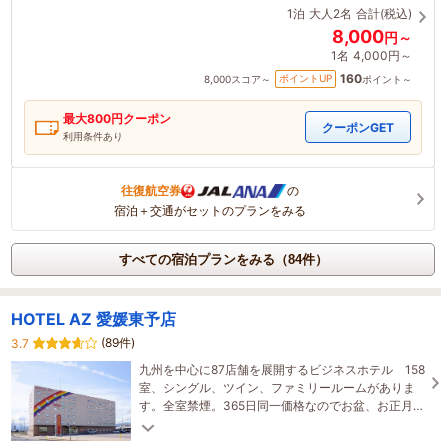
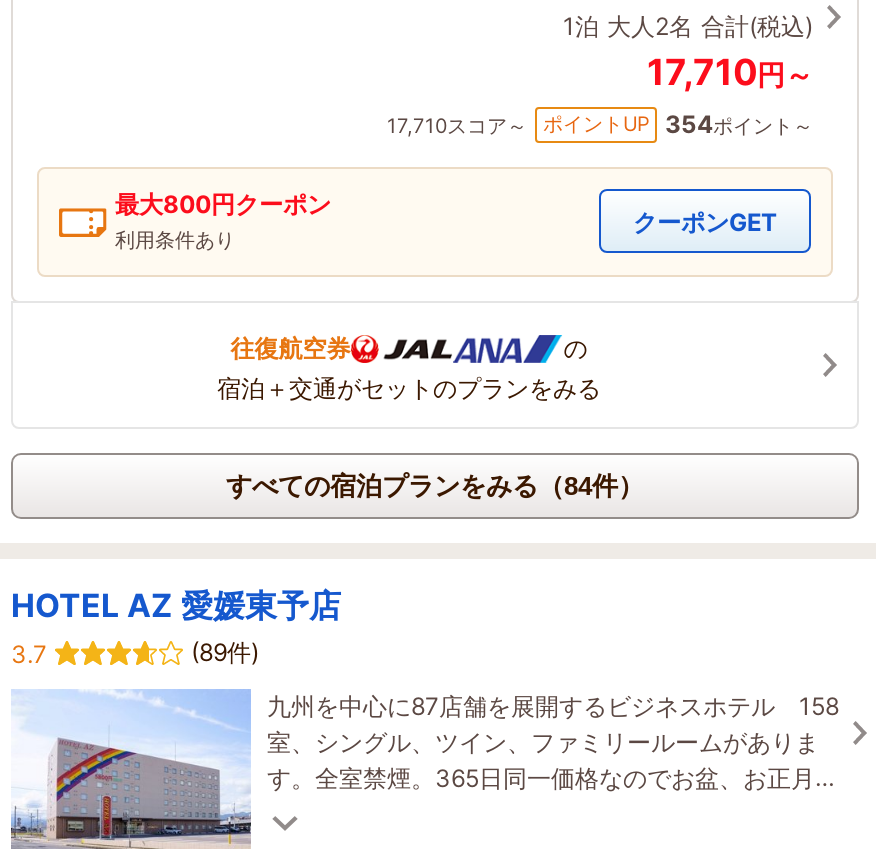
[331,26,412,63] 8,000円～ | 1名 4,000円～ -> [647,50,813,92] 17,710円～
[204,73,271,85] 8,000スコア～ -> [387,112,527,136] 17,710スコア～
[340,71,412,86] 160ポイント～ -> [665,108,813,138] 354ポイント～

